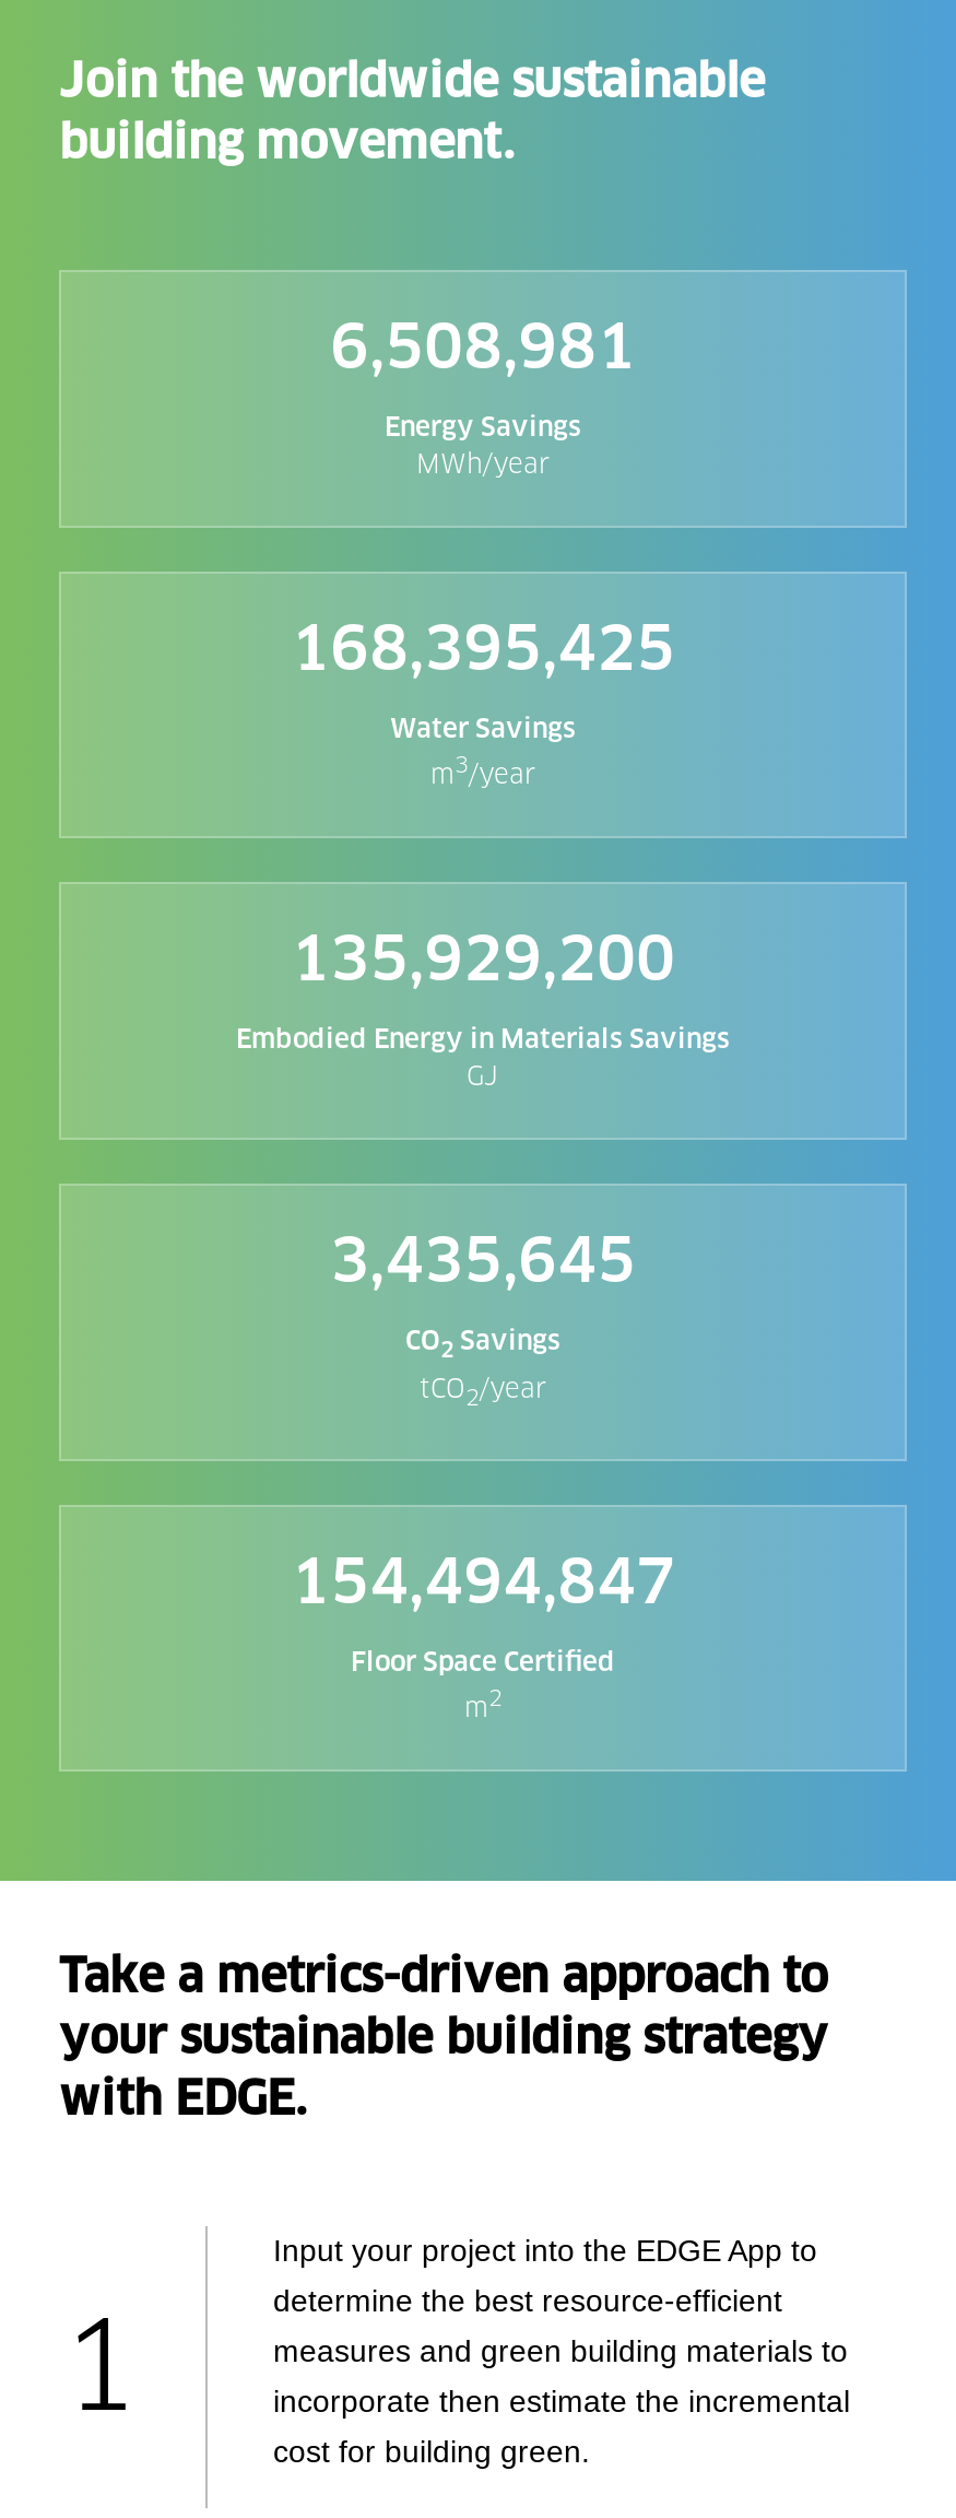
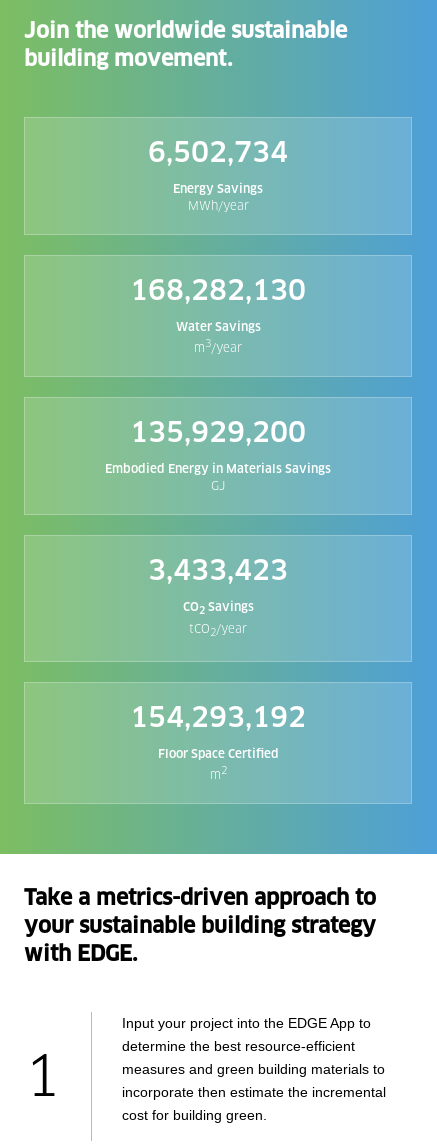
[330,308,636,386] 6,508,981 -> [148,134,288,170] 6,502,734
[291,609,675,688] 168,395,425 -> [130,272,306,308] 168,282,130
[330,1221,636,1300] 3,435,645 -> [148,552,288,588] 3,433,423
[291,1542,675,1621] 154,494,847 -> [130,699,306,735] 154,293,192

